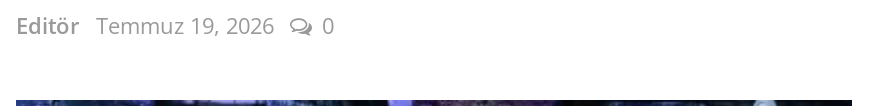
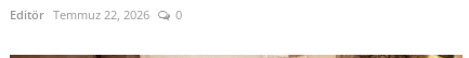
[16,10,274,40] Editör Temmuz 19, 2026 -> [10,6,149,22] Editör Temmuz 22, 2026

